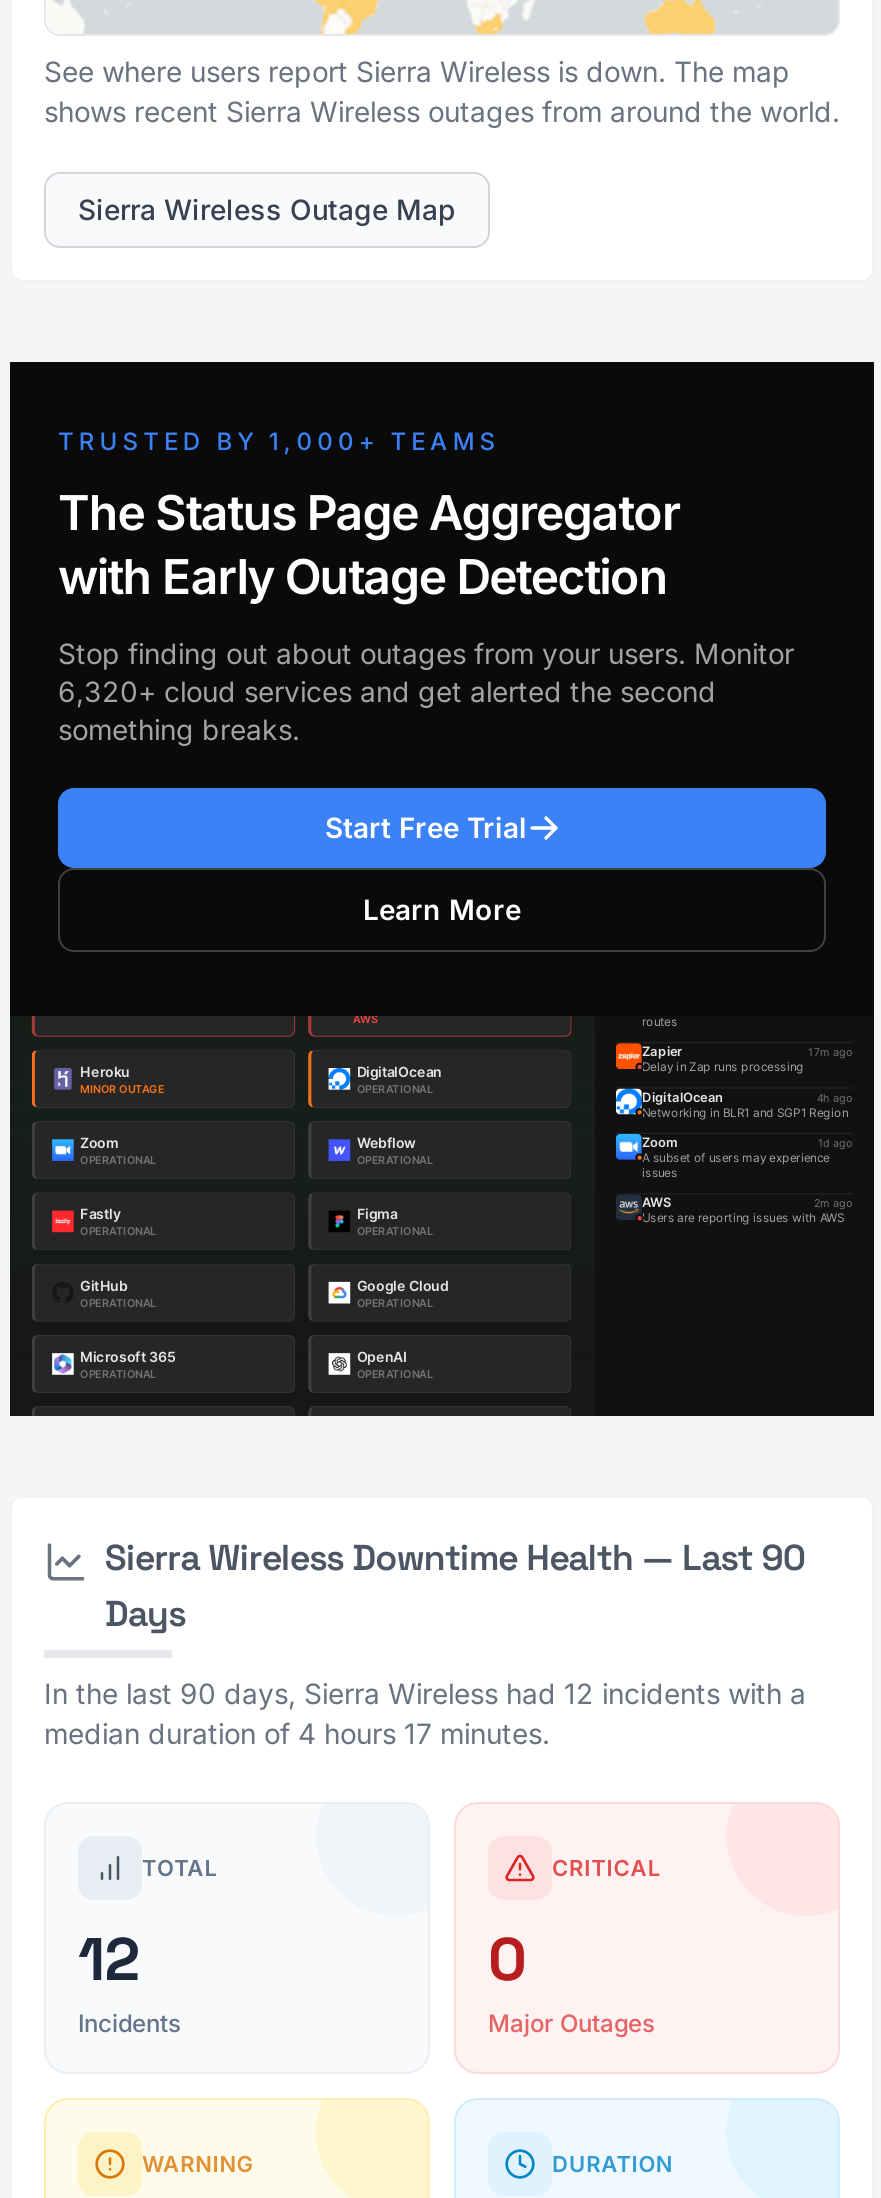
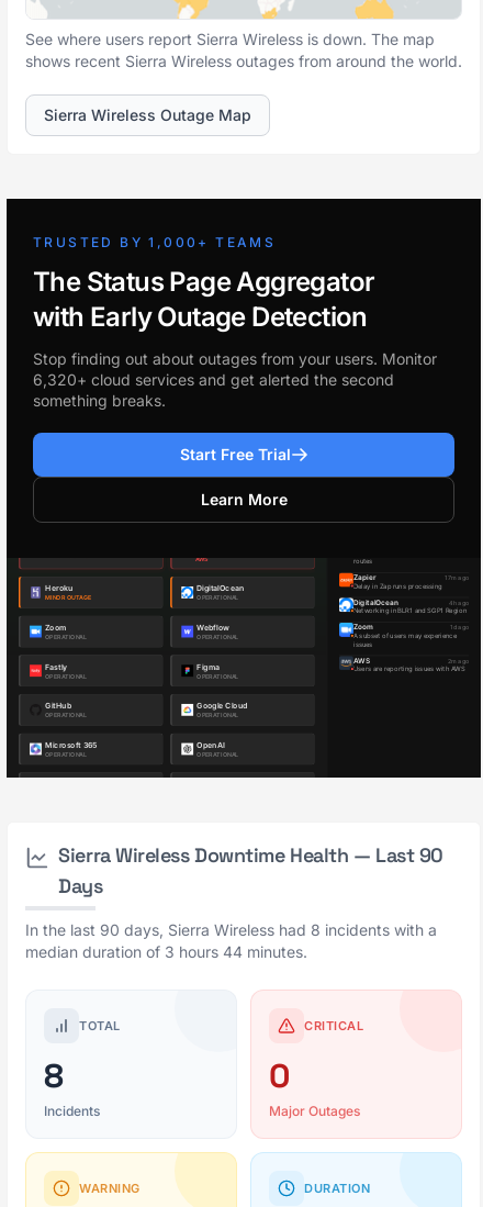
[44,1676,806,1710] In the last 90 days, Sierra Wireless had 12 incidents with a -> [25,920,437,939] In the last 90 days, Sierra Wireless had 8 incidents with a
[44,1716,550,1750] median duration of 4 hours 17 minutes. -> [25,942,307,961] median duration of 3 hours 44 minutes.
[78,1920,139,1998] 12 -> [44,1054,63,1097] 8

